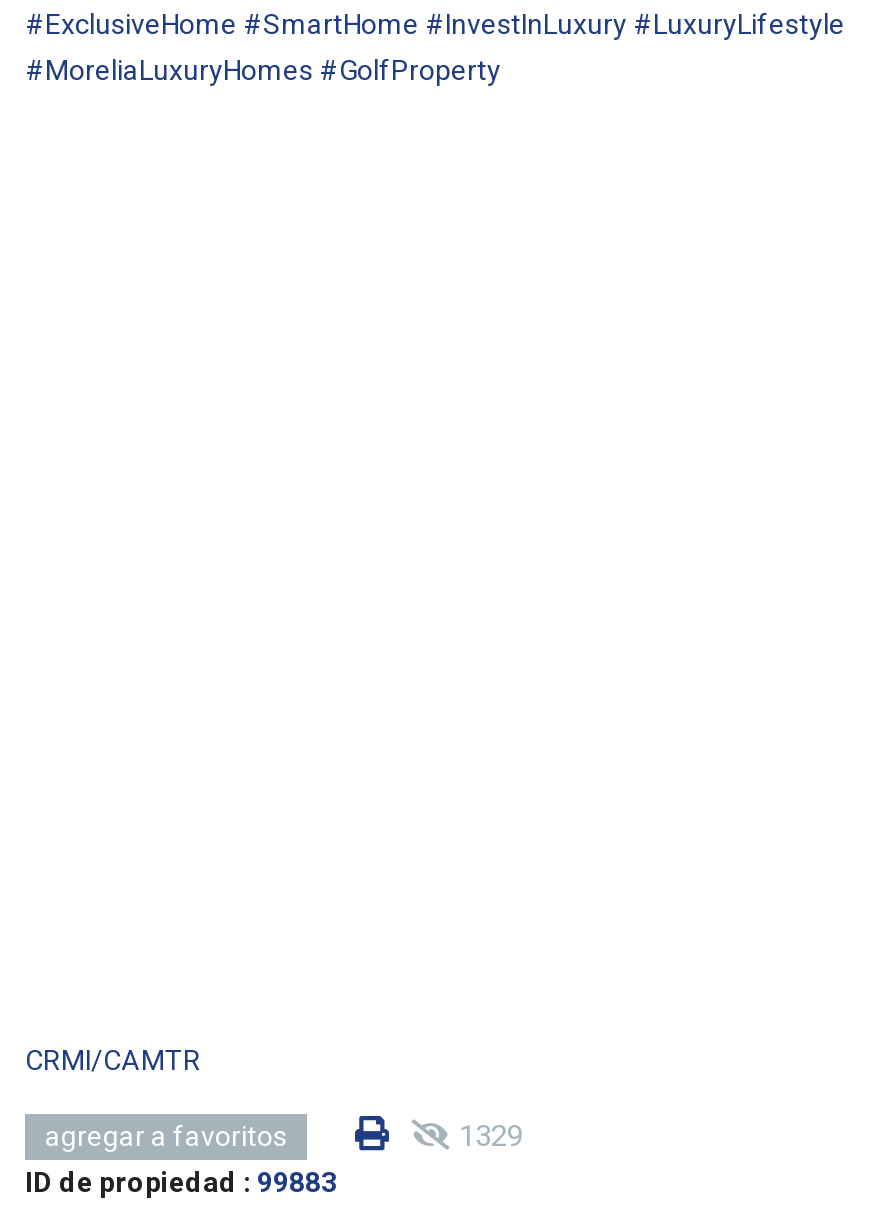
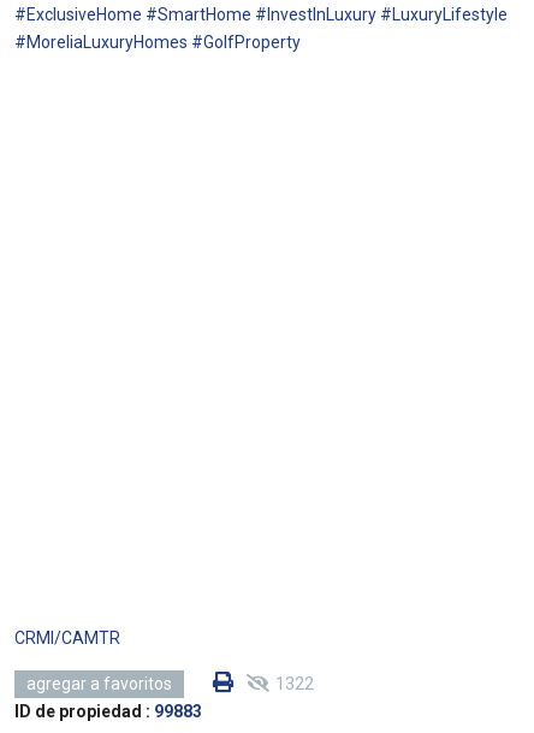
[459,1117,523,1153] 1329 -> [275,672,314,694] 1322

